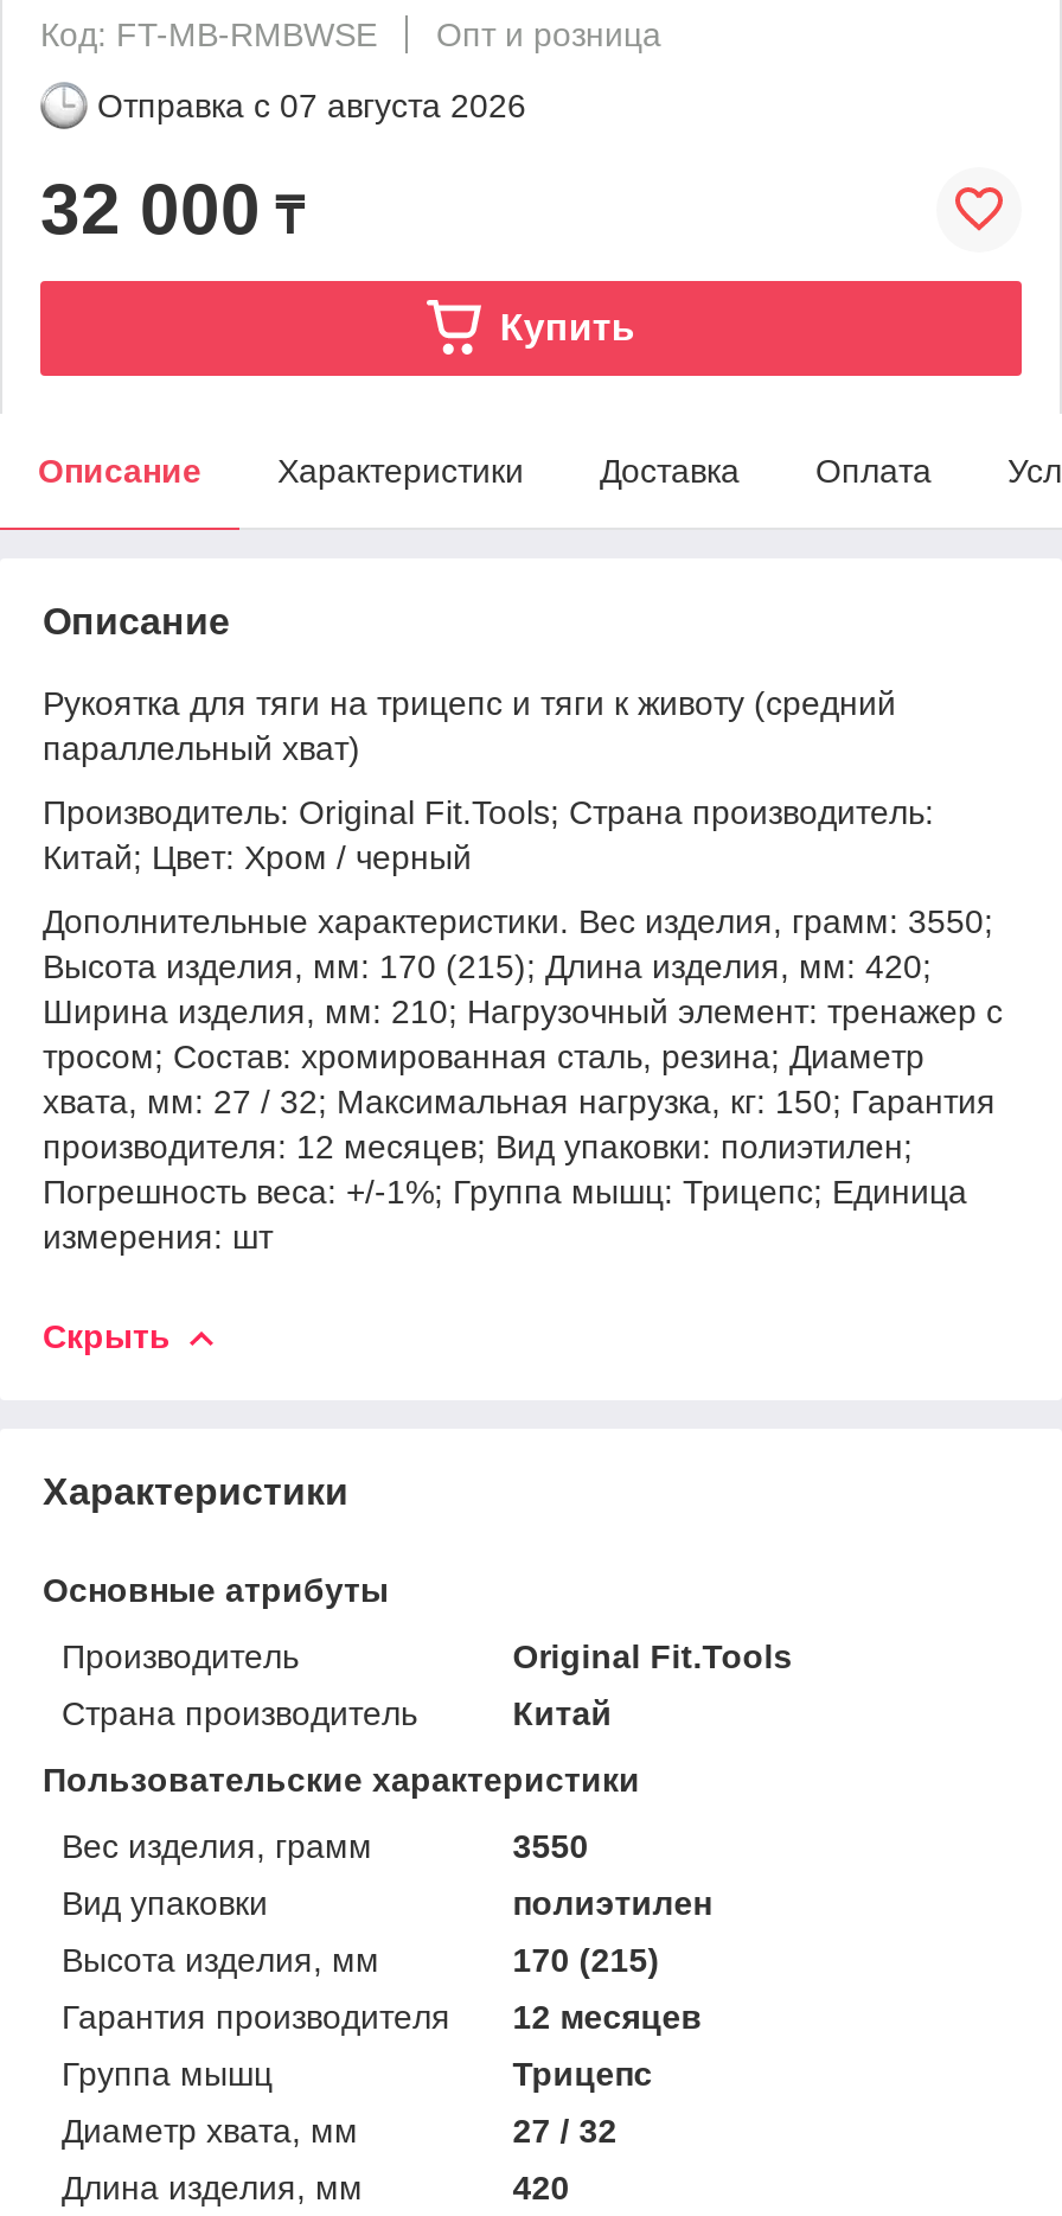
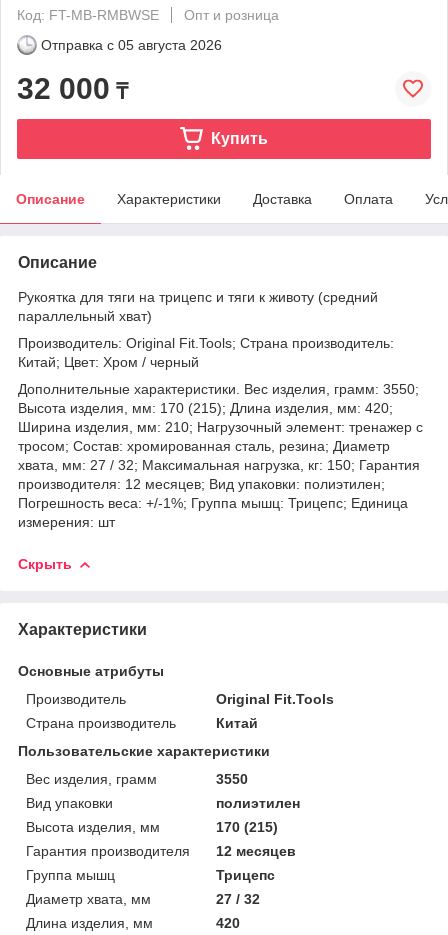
[97,86,526,124] Отправка с 07 августа 2026 -> [41,37,222,53] Отправка с 05 августа 2026

